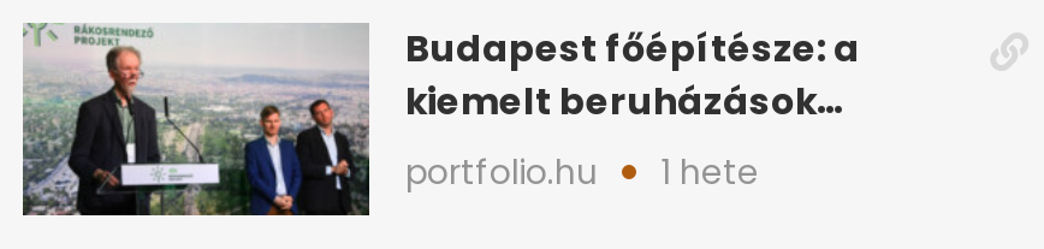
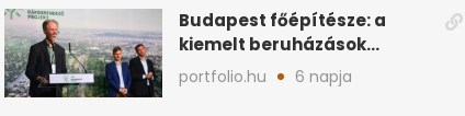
[660,147,759,195] 1 hete -> [295,66,352,88] 6 napja

